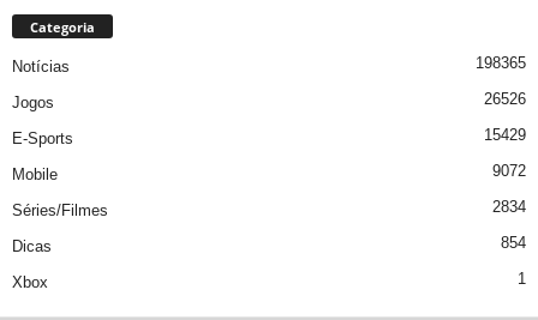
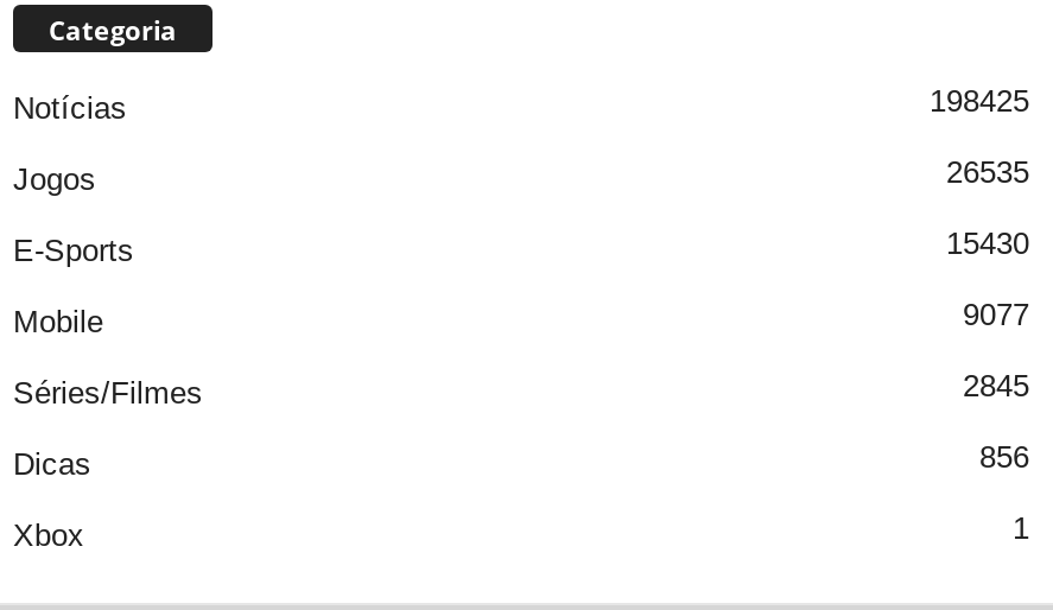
[476,54,526,72] 198365 -> [930,84,1029,119] 198425
[484,90,526,108] 26526 -> [946,155,1029,191] 26535
[484,126,526,144] 15429 -> [946,226,1029,262] 15430
[492,162,526,180] 9072 -> [963,297,1029,333] 9077
[492,198,526,216] 2834 -> [963,369,1029,404] 2845
[501,234,526,252] 854 -> [979,440,1029,475] 856

